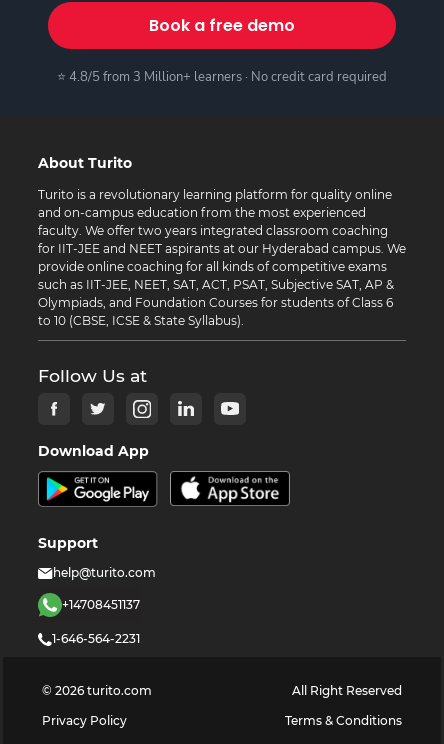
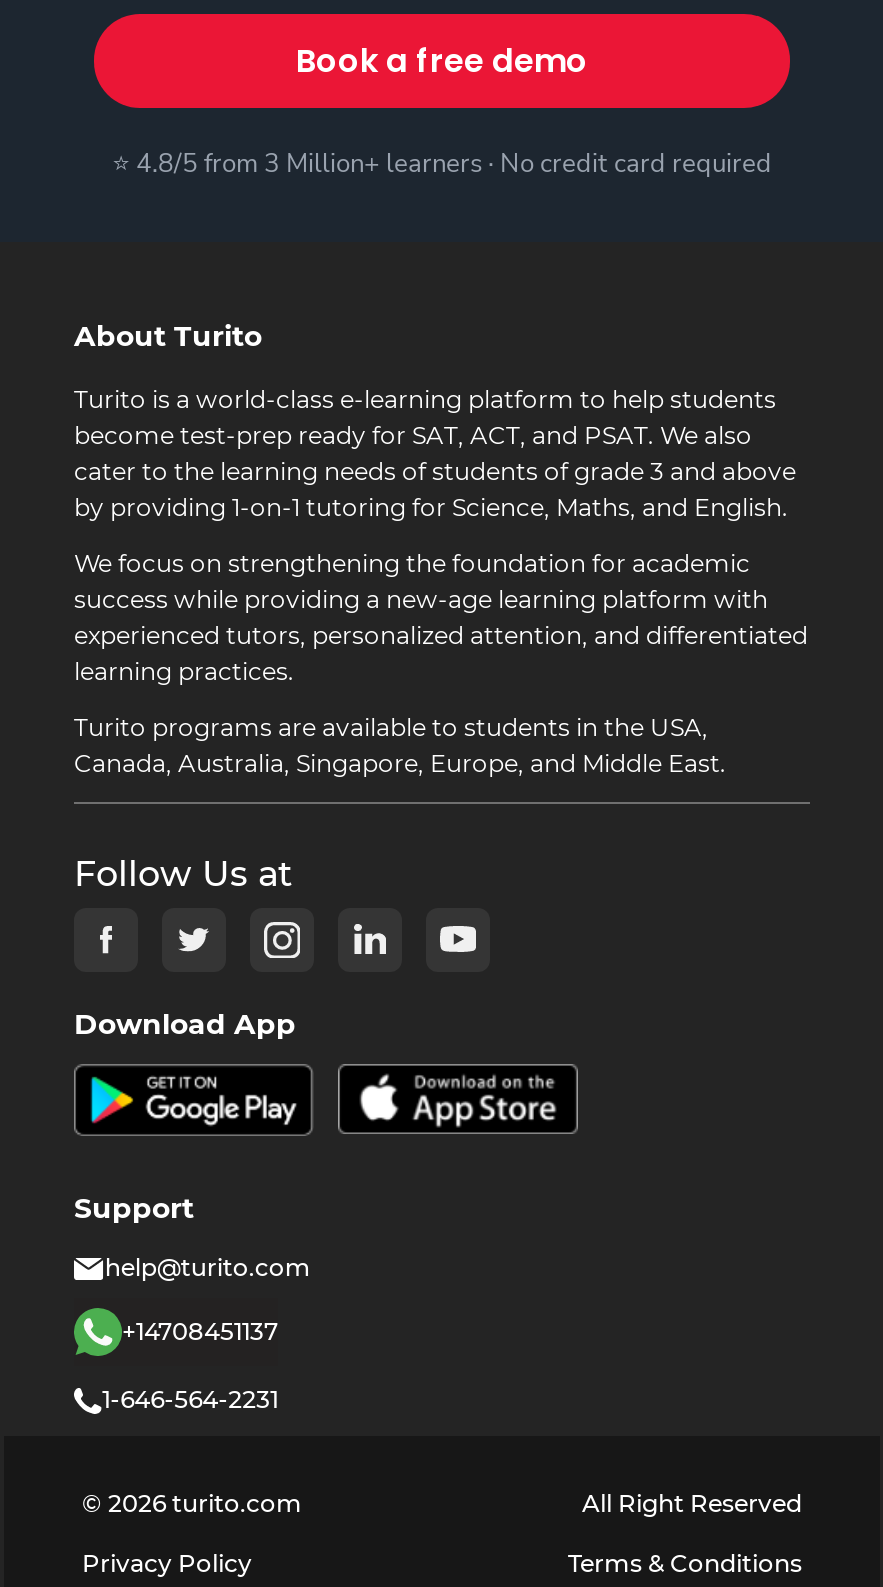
[38,187,406,328] Turito is a revolutionary learning platform for quality online | and on-campus education from the most experienced | faculty. We offer two years integrated classroom coaching | for IIT-JEE and NEET aspirants at our Hyderabad campus. We | provide online coaching for all kinds of competitive exams | such as IIT-JEE, NEET, SAT, ACT, PSAT, Subjective SAT, AP & | Olympiads, and Foundation Courses for students of Class 6 | to 10 (CBSE, ICSE & State Syllabus). -> [74,383,808,777] Turito is a world-class e-learning platform to help students | become test-prep ready for SAT, ACT, and PSAT. We also | cater to the learning needs of students of grade 3 and above | by providing 1-on-1 tutoring for Science, Maths, and English. | We focus on strengthening the foundation for academic | success while providing a new-age learning platform with | experienced tutors, personalized attention, and differentiated | learning practices. | Turito programs are available to students in the USA, | Canada, Australia, Singapore, Europe, and Middle East.

